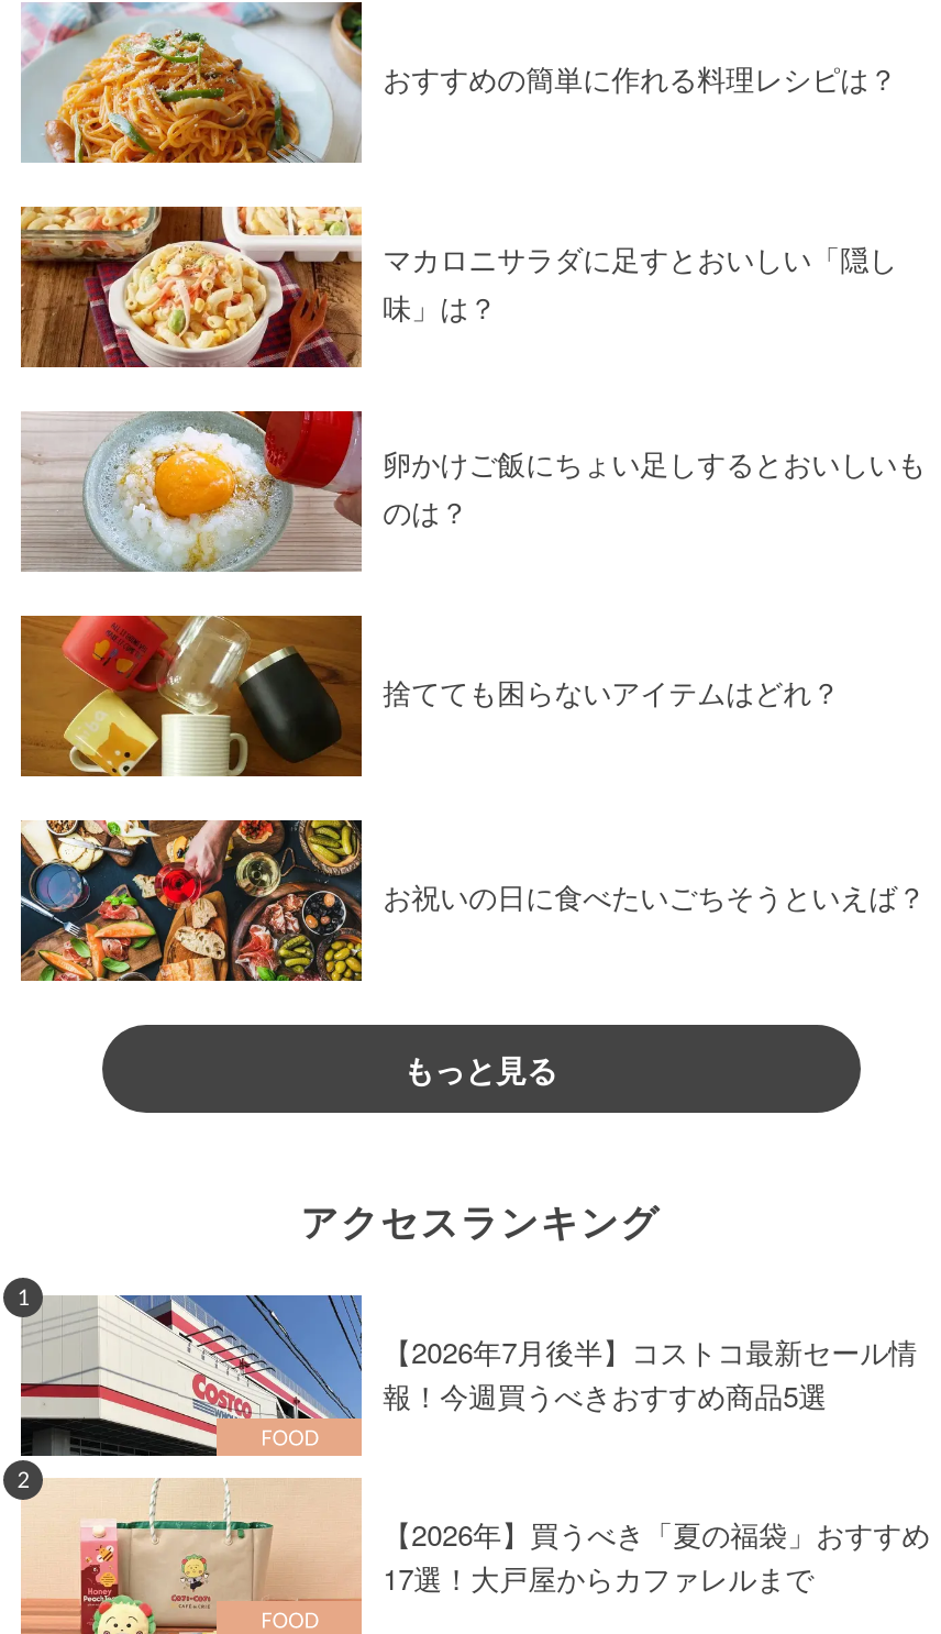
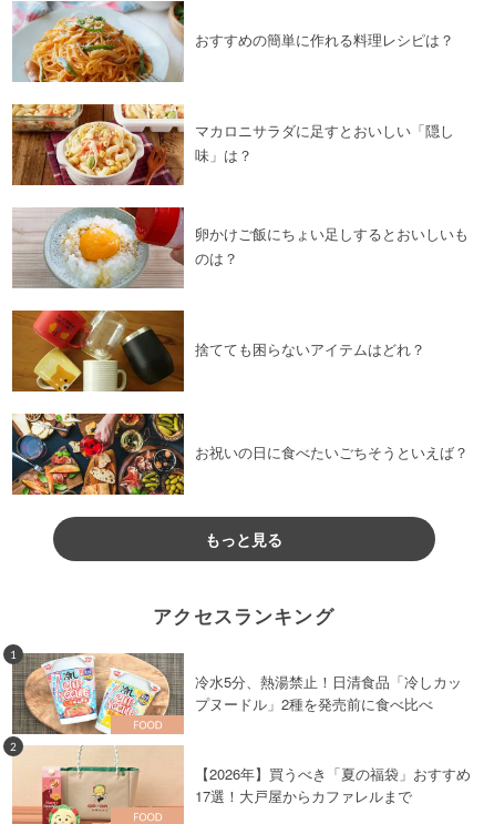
[19,1293,917,1458] [image] | 【2026年7月後半】コストコ最新セール情 | 報！今週買うべきおすすめ商品5選 -> [11,652,462,735] [image] | 冷水5分、熱湯禁止！日清食品「冷しカッ | プヌードル」2種を発売前に食べ比べ

